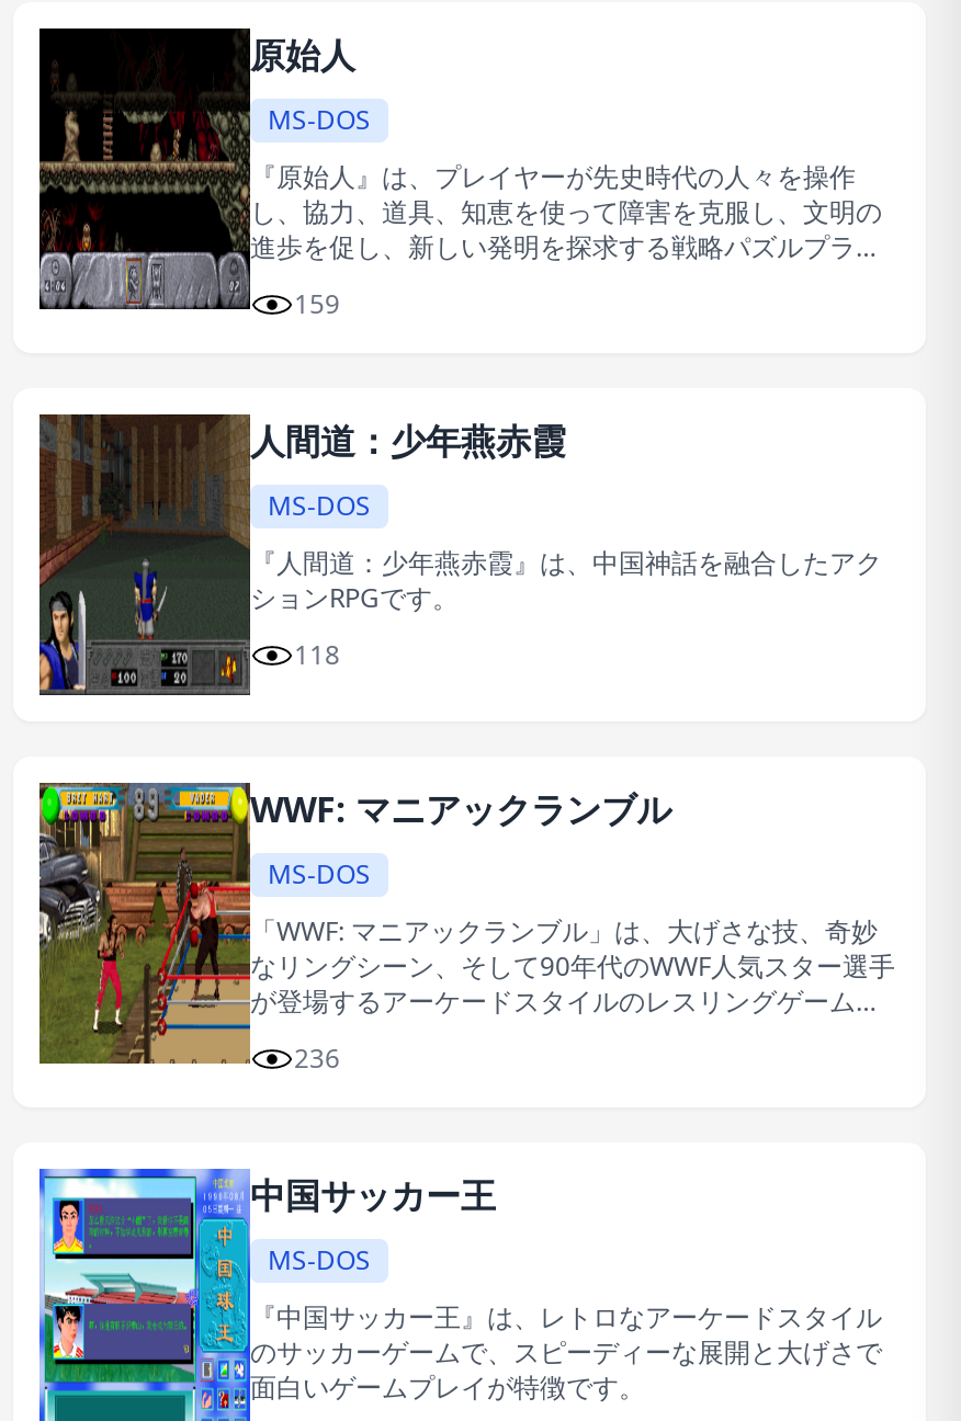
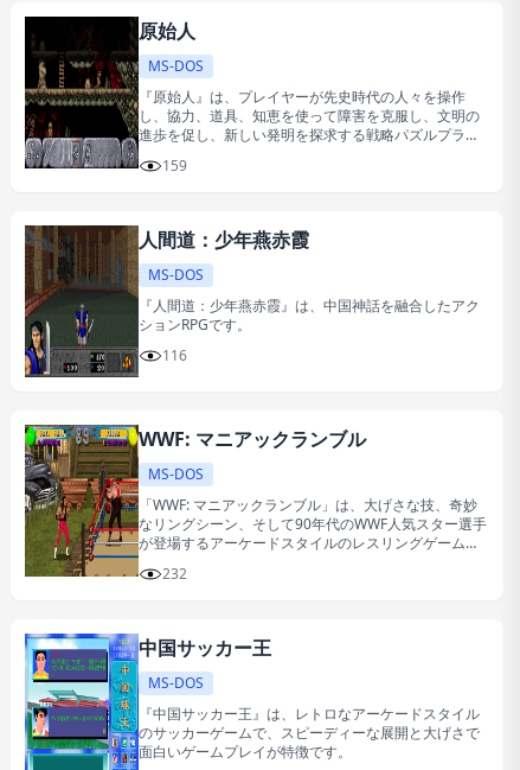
[294,636,340,673] 118 -> [162,345,187,365] 116
[294,1039,340,1077] 236 -> [162,564,187,584] 232

